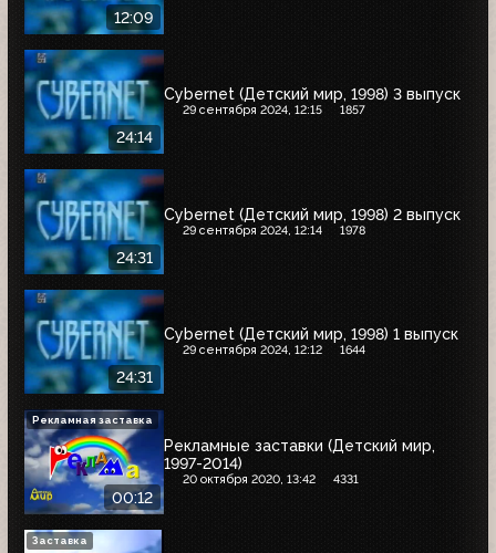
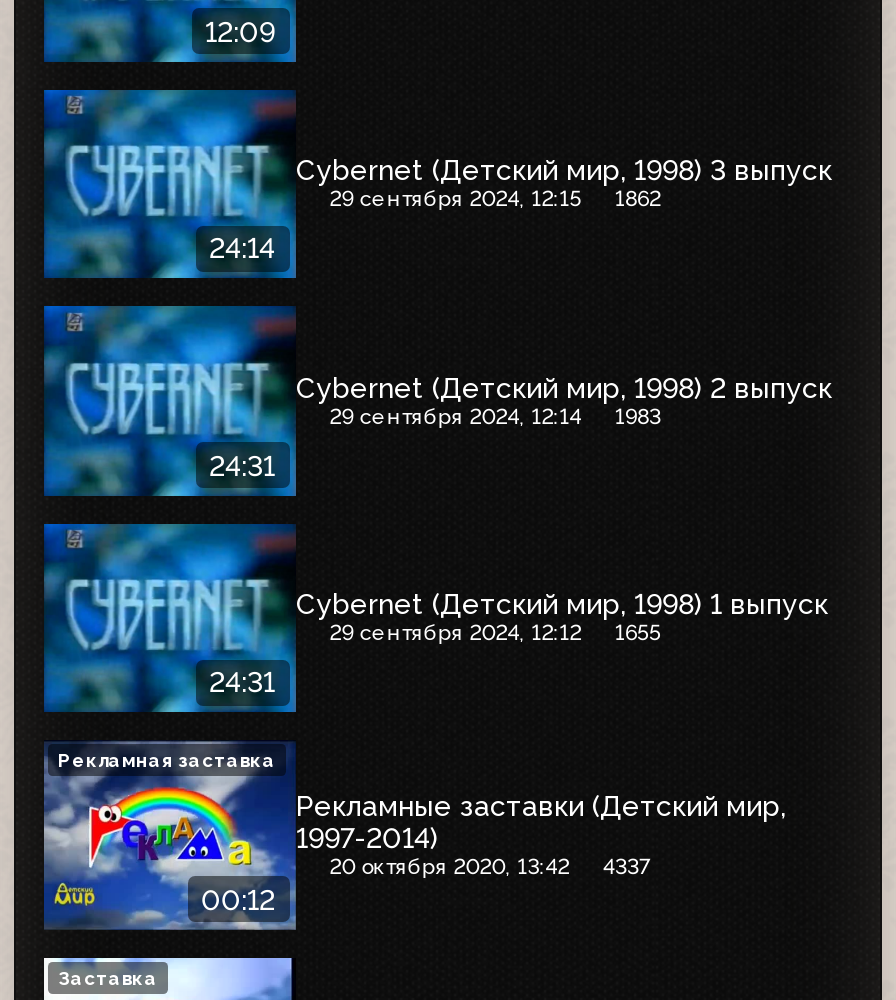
[182,103,366,117] 29 сентября 2024, 12:15 1857 -> [329,186,661,212] 29 сентября 2024, 12:15 1862
[182,223,366,238] 29 сентября 2024, 12:14 1978 -> [329,404,661,430] 29 сентября 2024, 12:14 1983
[182,343,366,357] 29 сентября 2024, 12:12 1644 -> [329,620,661,646] 29 сентября 2024, 12:12 1655
[182,472,359,486] 20 октября 2020, 13:42 4331 -> [329,854,651,880] 20 октября 2020, 13:42 4337

